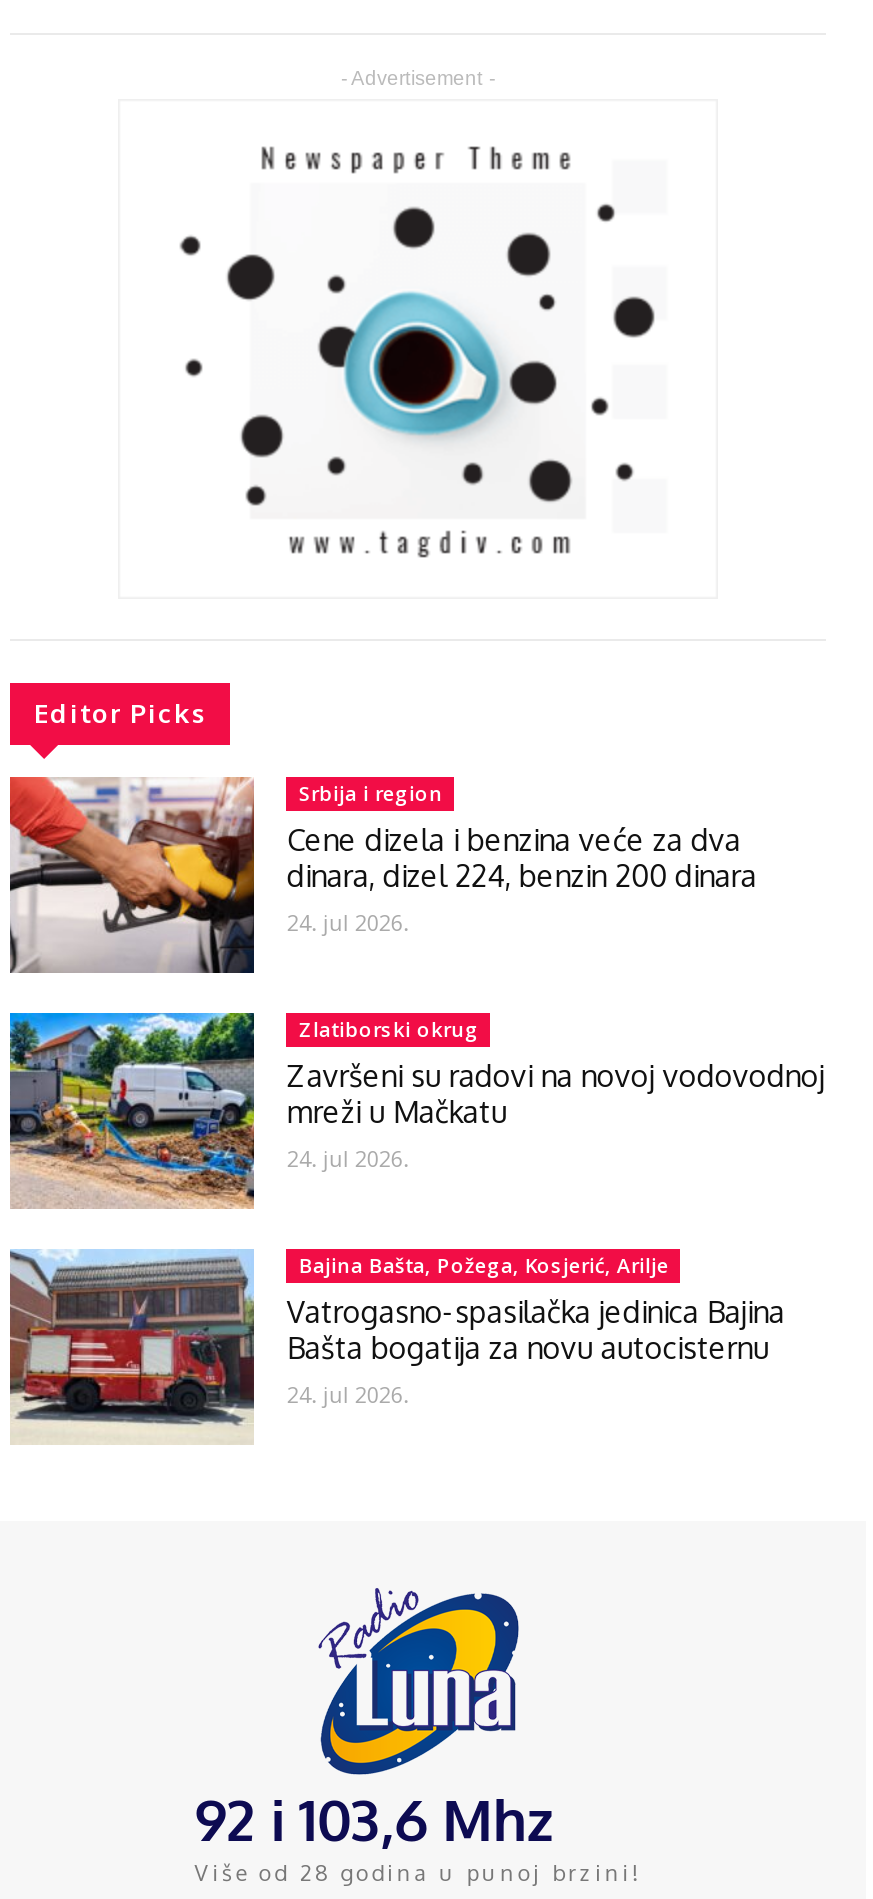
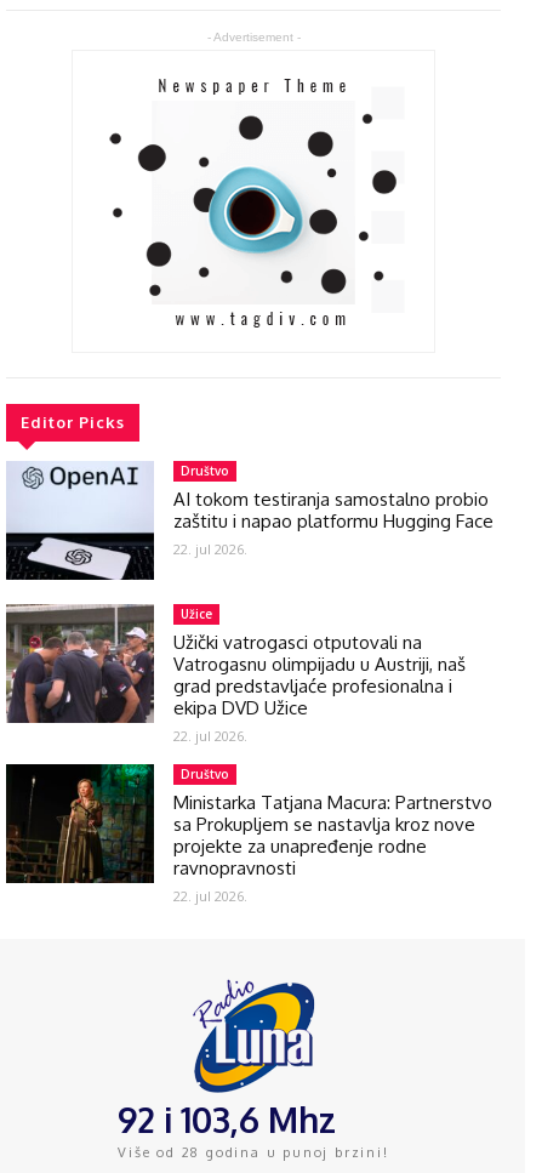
[8,775,757,971] [image] | Srbija i region | Cene dizela i benzina veće za dva | dinara, dizel 224, benzin 200 dinara | 24. jul 2026. -> [5,461,494,580] [image] | Društvo | AI tokom testiranja samostalno probio | zaštitu i napao platformu Hugging Face | 22. jul 2026.
[8,1011,825,1209] [image] | Zlatiborski okrug | Završeni su radovi na novoj vodovodnoj | mreži u Mačkatu | 24. jul 2026. -> [5,603,466,745] [image] | Užice | Užički vatrogasci otputovali na | Vatrogasnu olimpijadu u Austriji, naš | grad predstavljaće profesionalna i | ekipa DVD Užice | 22. jul 2026.
[8,1249,785,1445] [image] | Bajina Bašta, Požega, Kosjerić, Arilje | Vatrogasno-spasilačka jedinica Bajina | Bašta bogatija za novu autocisternu | 24. jul 2026. -> [5,763,493,905] [image] | Društvo | Ministarka Tatjana Macura: Partnerstvo | sa Prokupljem se nastavlja kroz nove | projekte za unapređenje rodne | ravnopravnosti | 22. jul 2026.

